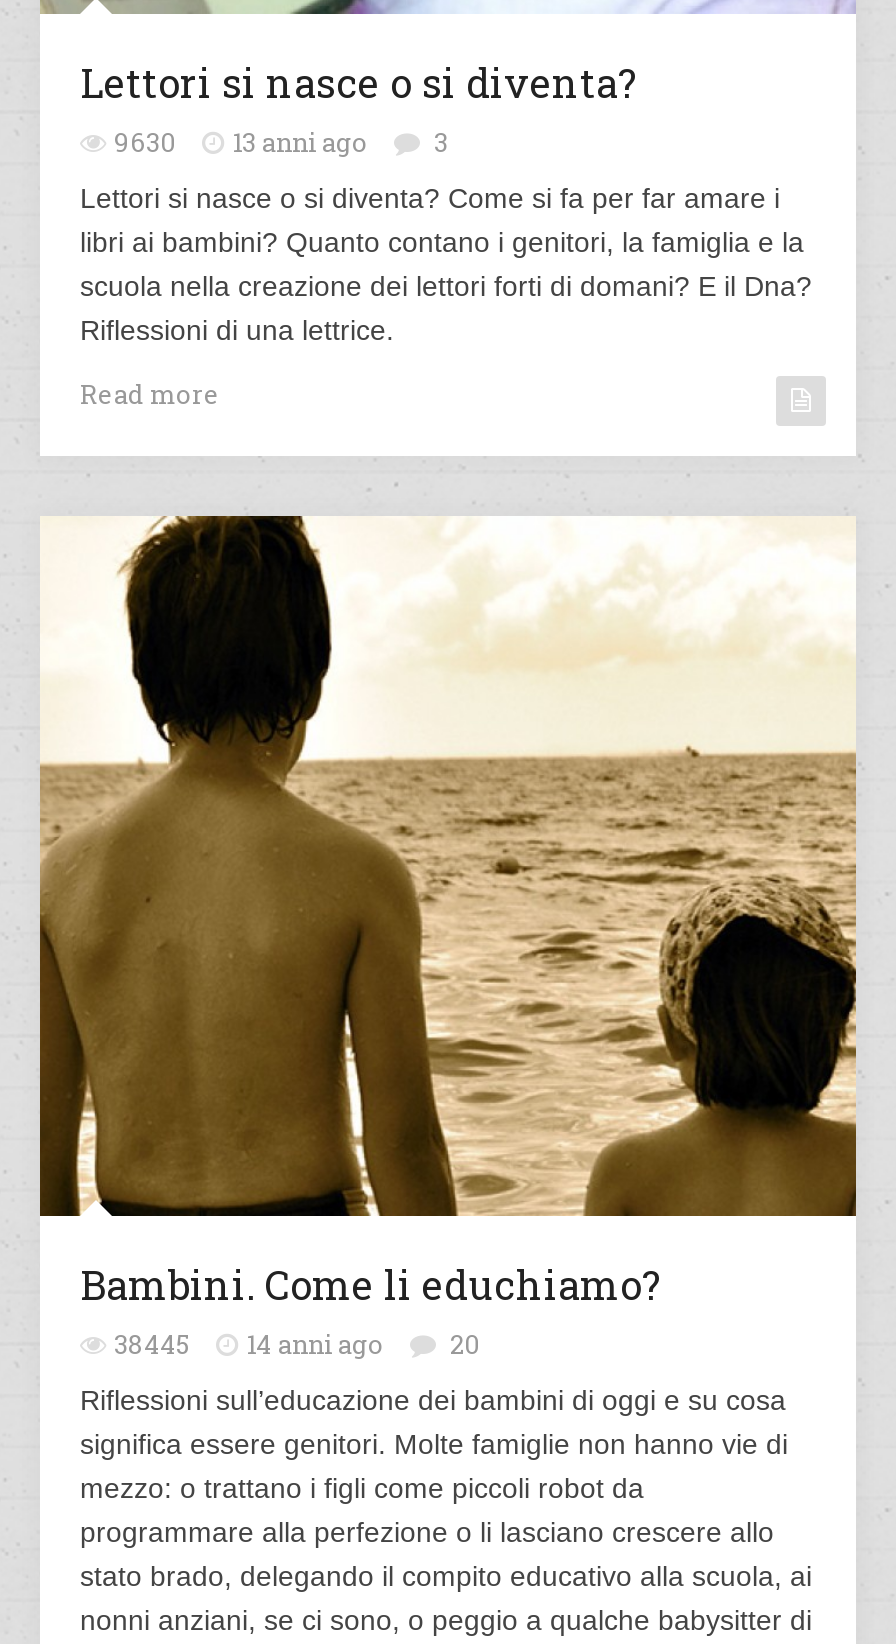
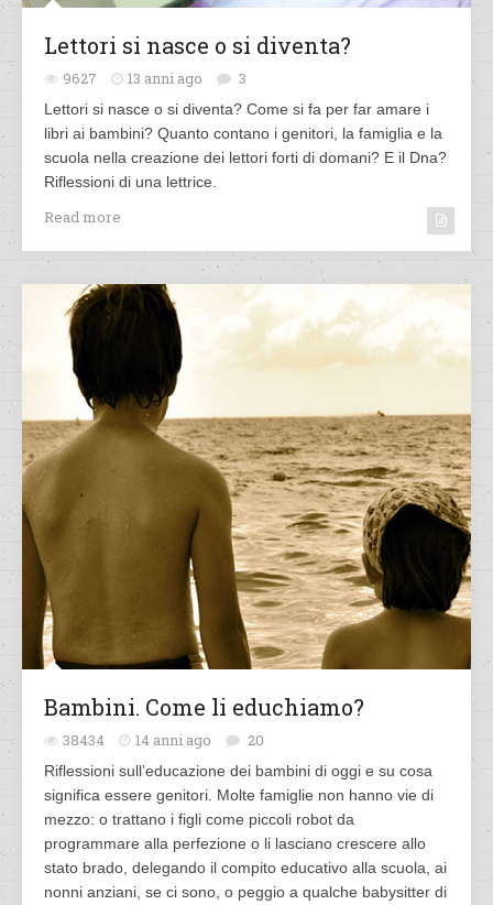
[114,124,448,160] 9630 13 anni ago 3 -> [63,68,246,88] 9627 13 anni ago 3
[114,1325,480,1361] 38445 14 anni ago 20 -> [63,729,264,749] 38434 14 anni ago 20

